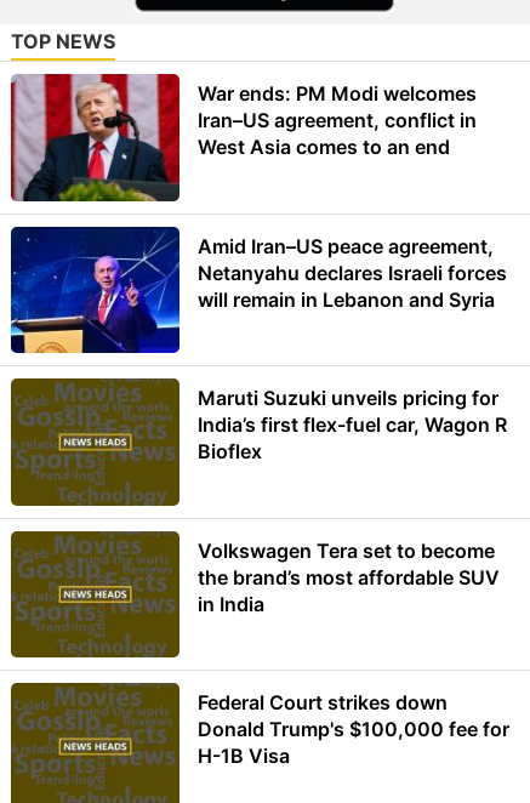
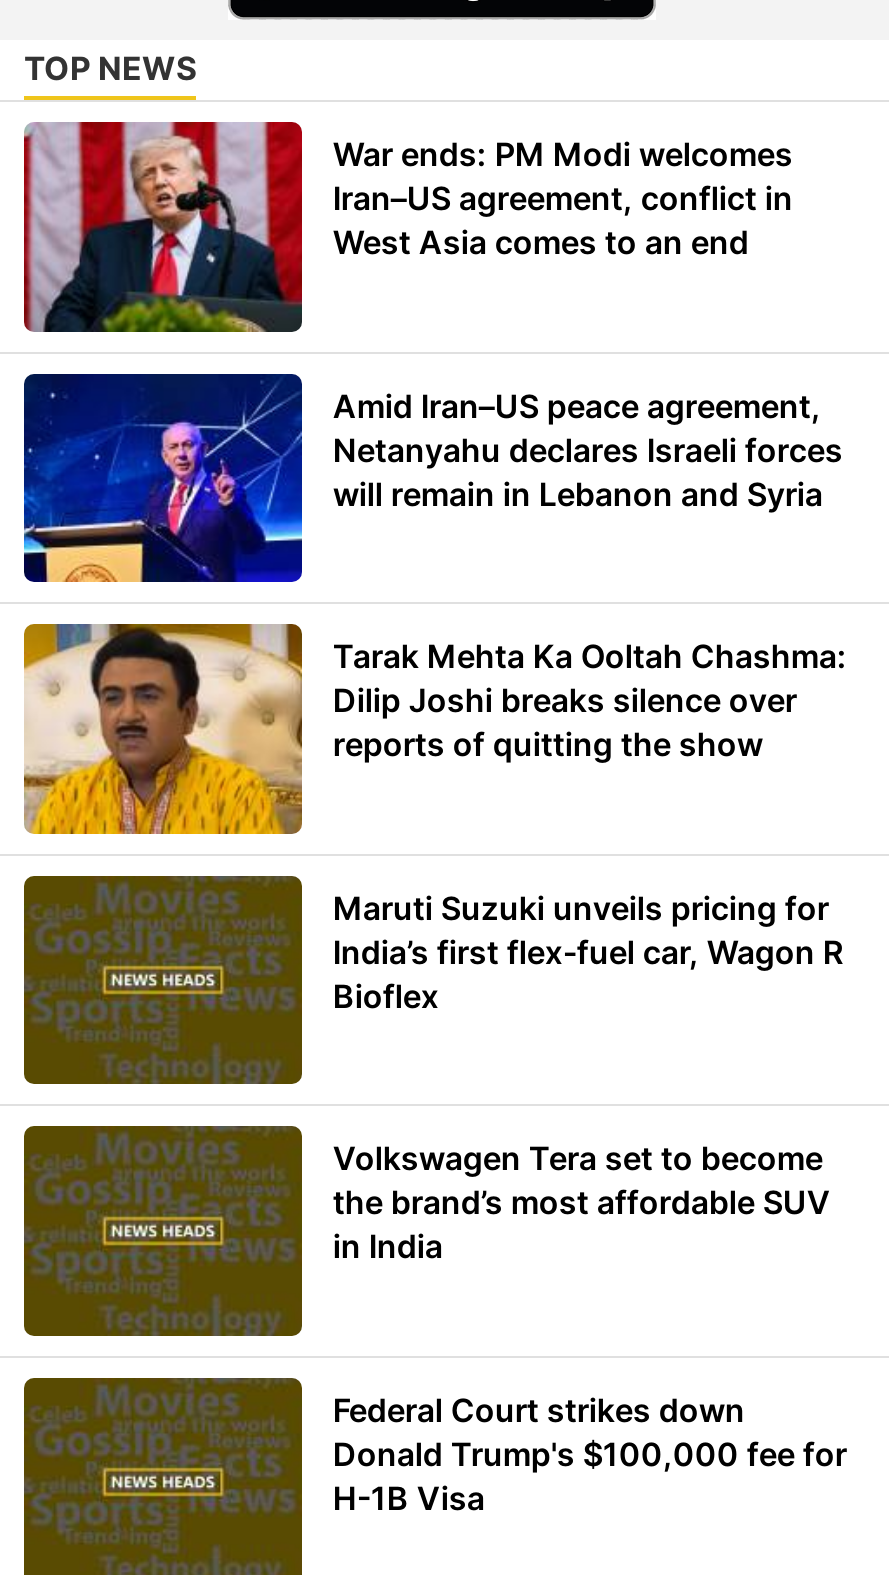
none -> [22,622,847,836] [image] | Tarak Mehta Ka Ooltah Chashma: | Dilip Joshi breaks silence over | reports of quitting the show

